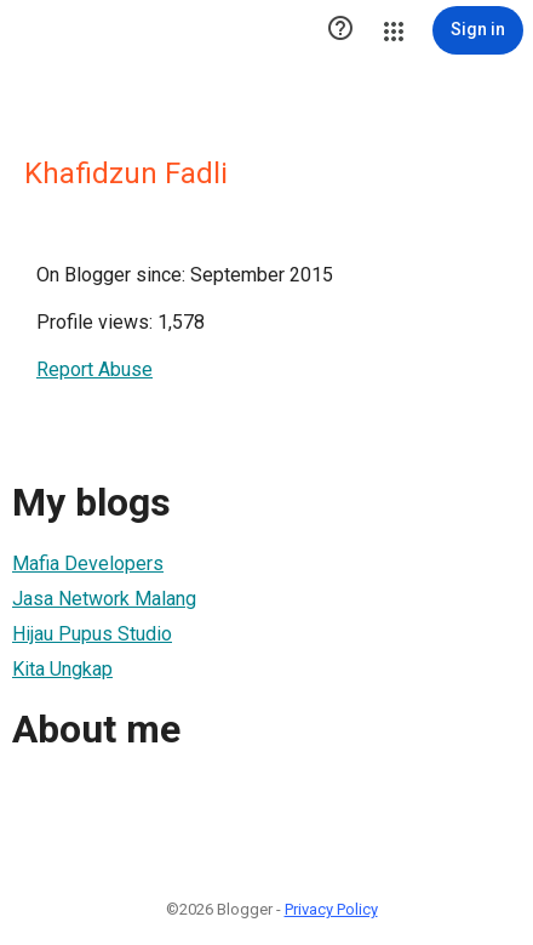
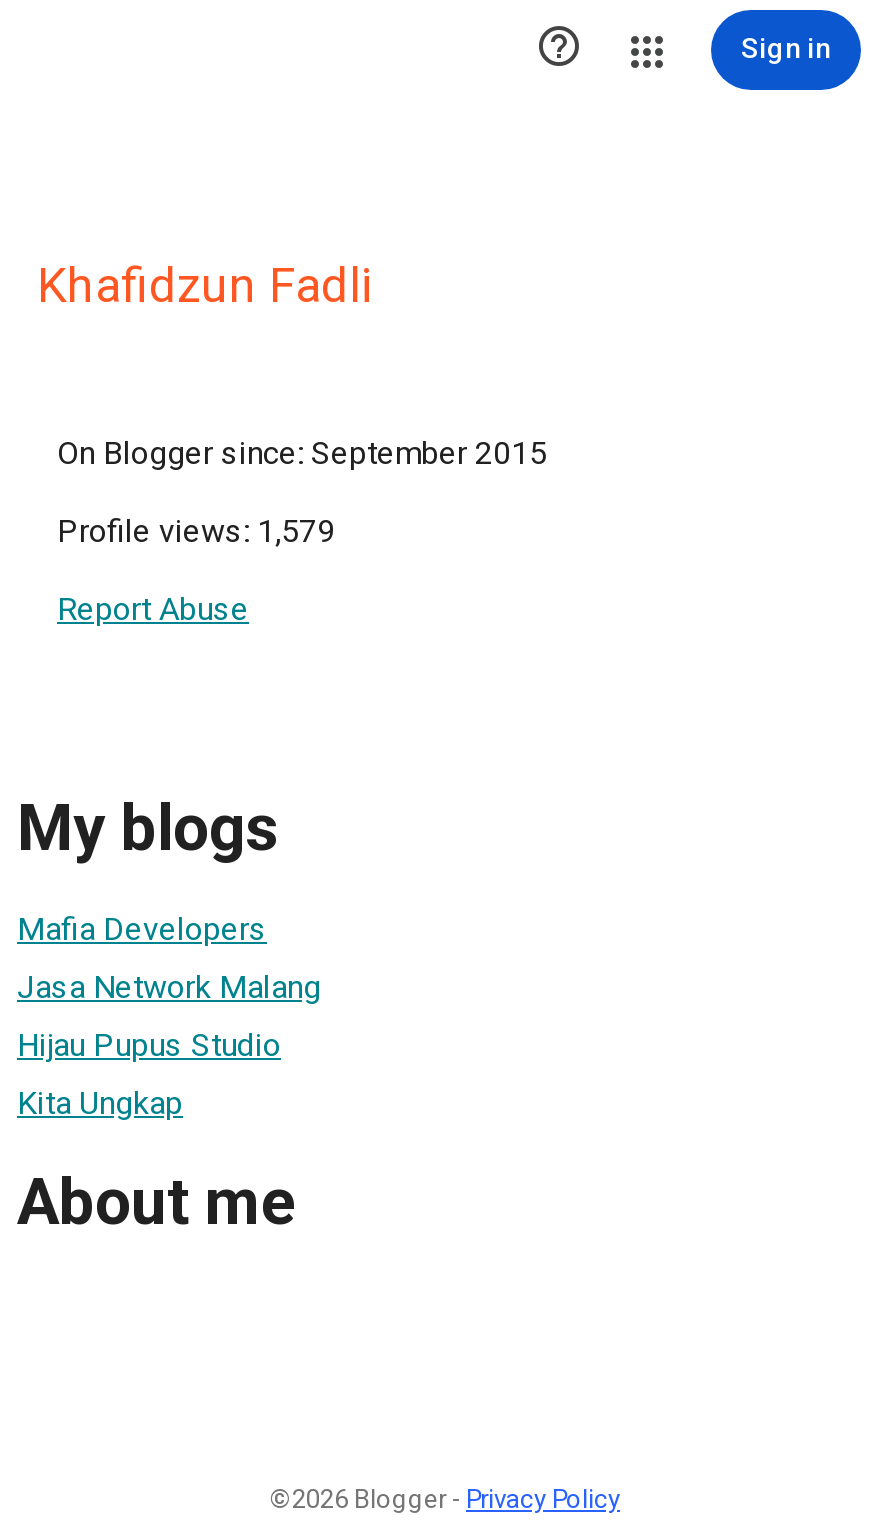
[36,311,205,334] Profile views: 1,578 -> [57,512,335,550] Profile views: 1,579

